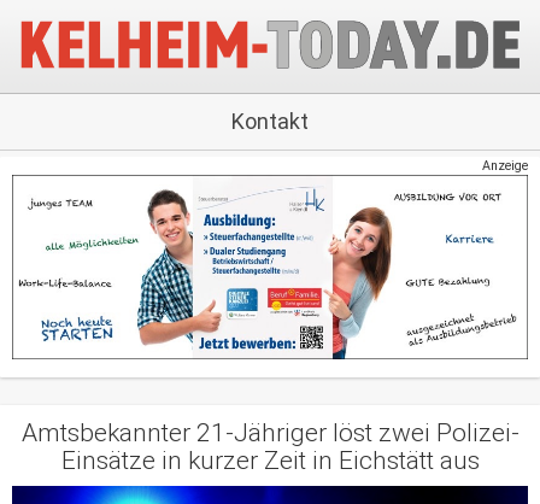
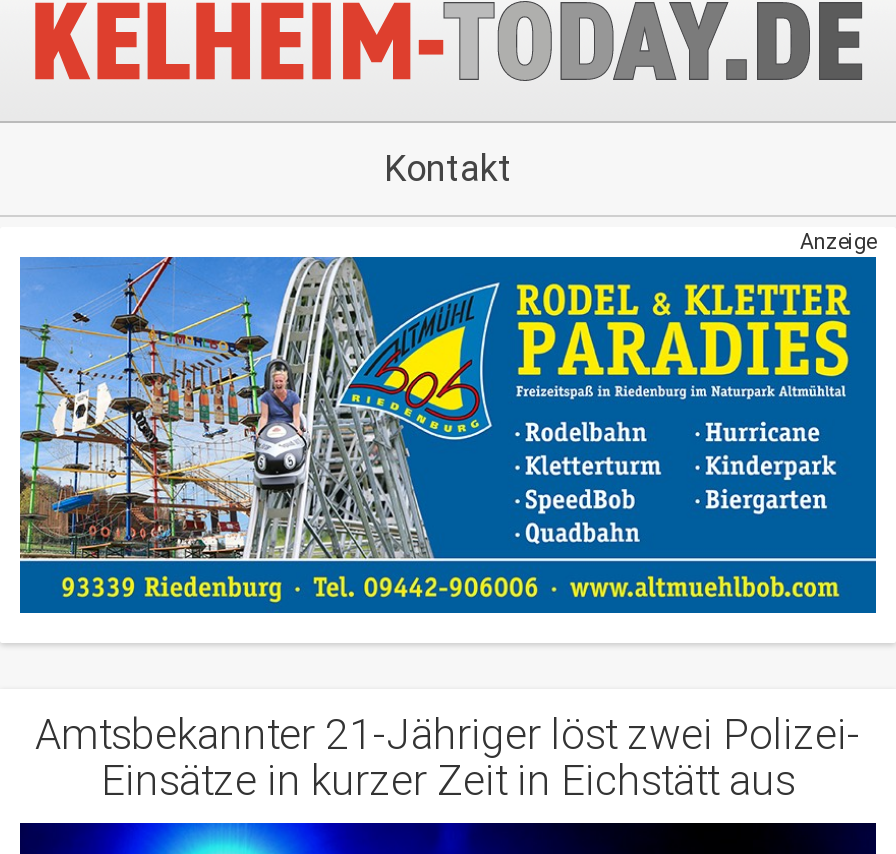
[11,175,528,361] [image] -> [20,255,876,615] [image]

